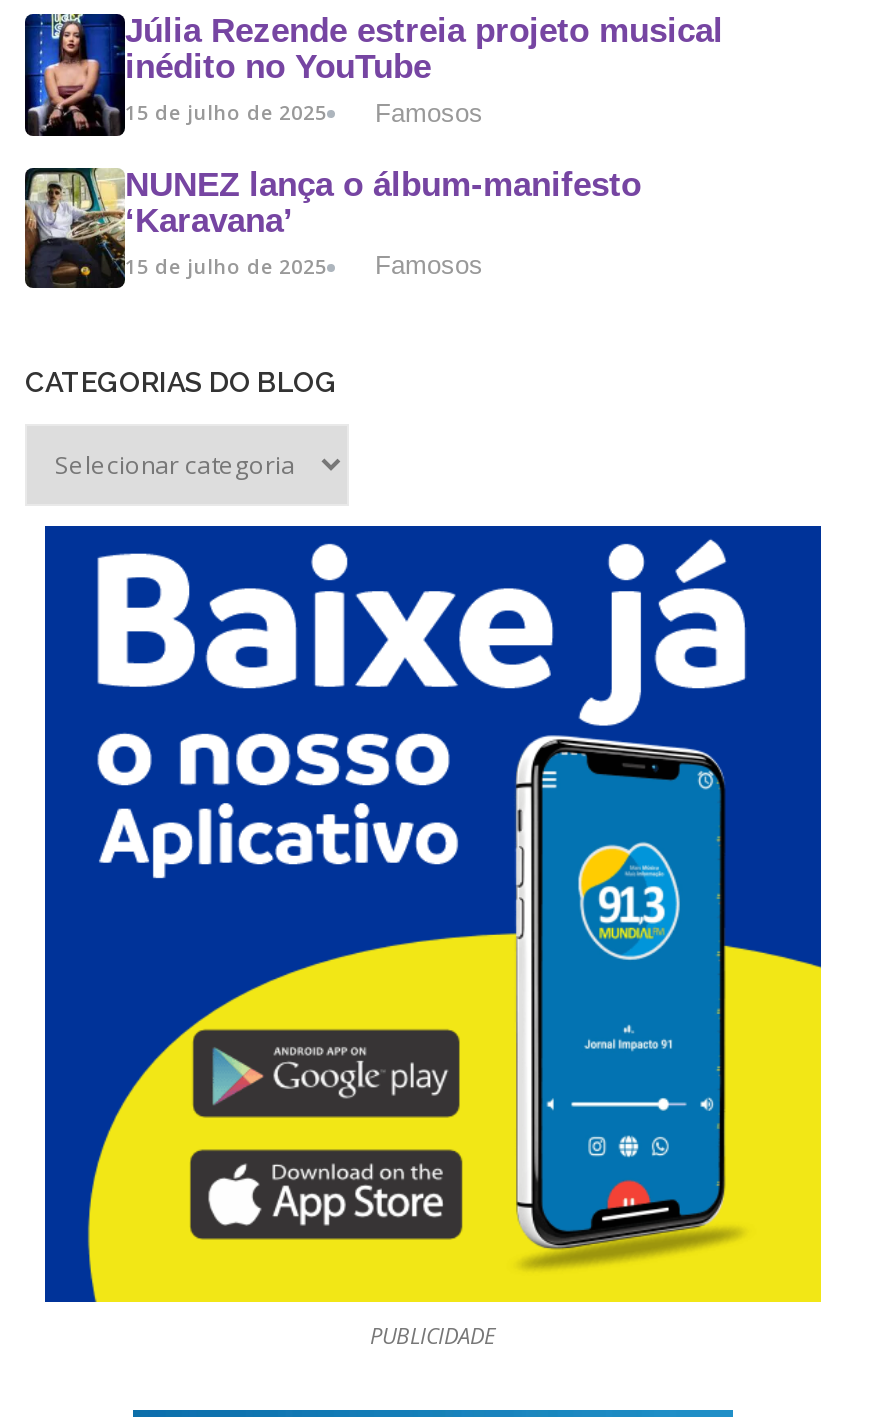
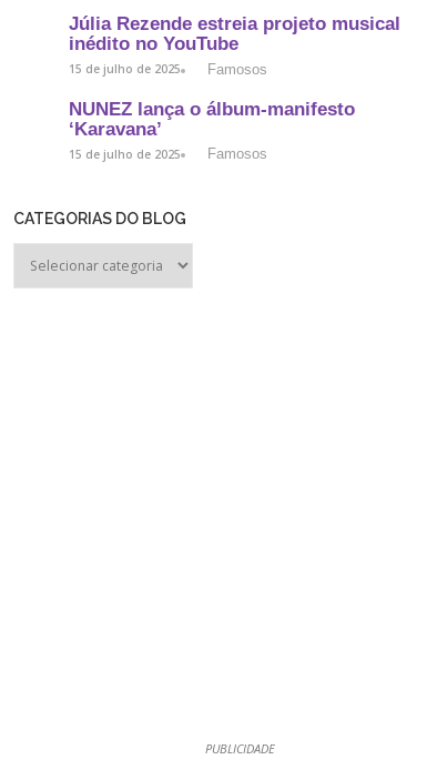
[23,11,127,139] [image] -> none
[23,165,127,291] [image] -> none
[43,523,823,1305] [image] -> none

